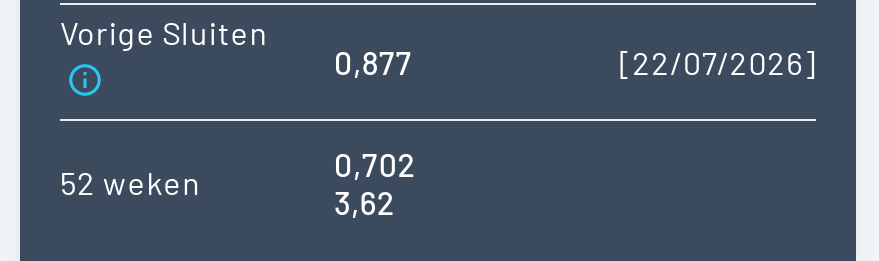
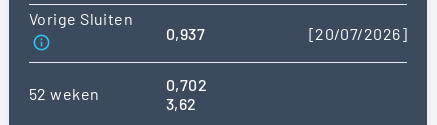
[334,43,412,81] 0,877 -> [166,24,205,43] 0,937
[619,43,816,81] [22/07/2026] -> [309,24,407,43] [20/07/2026]

